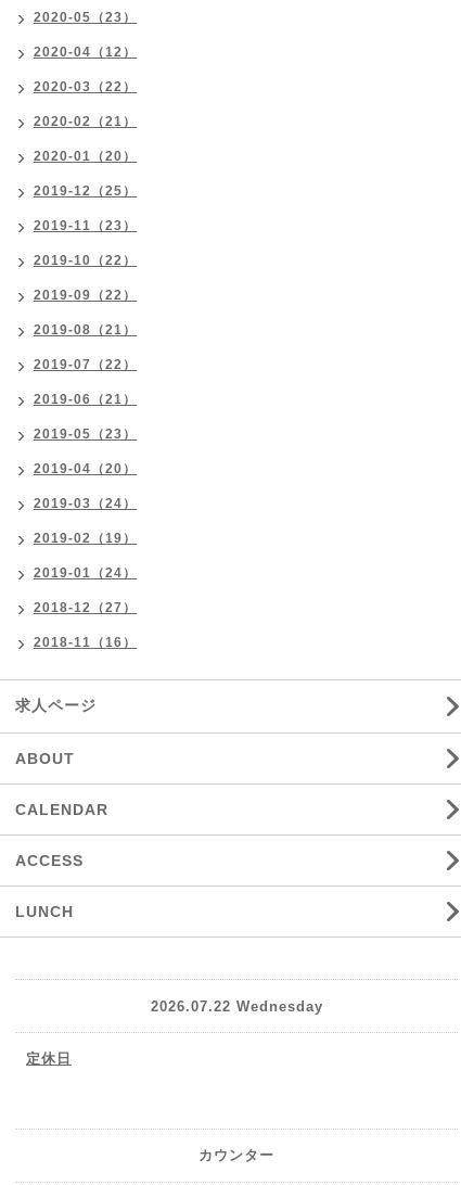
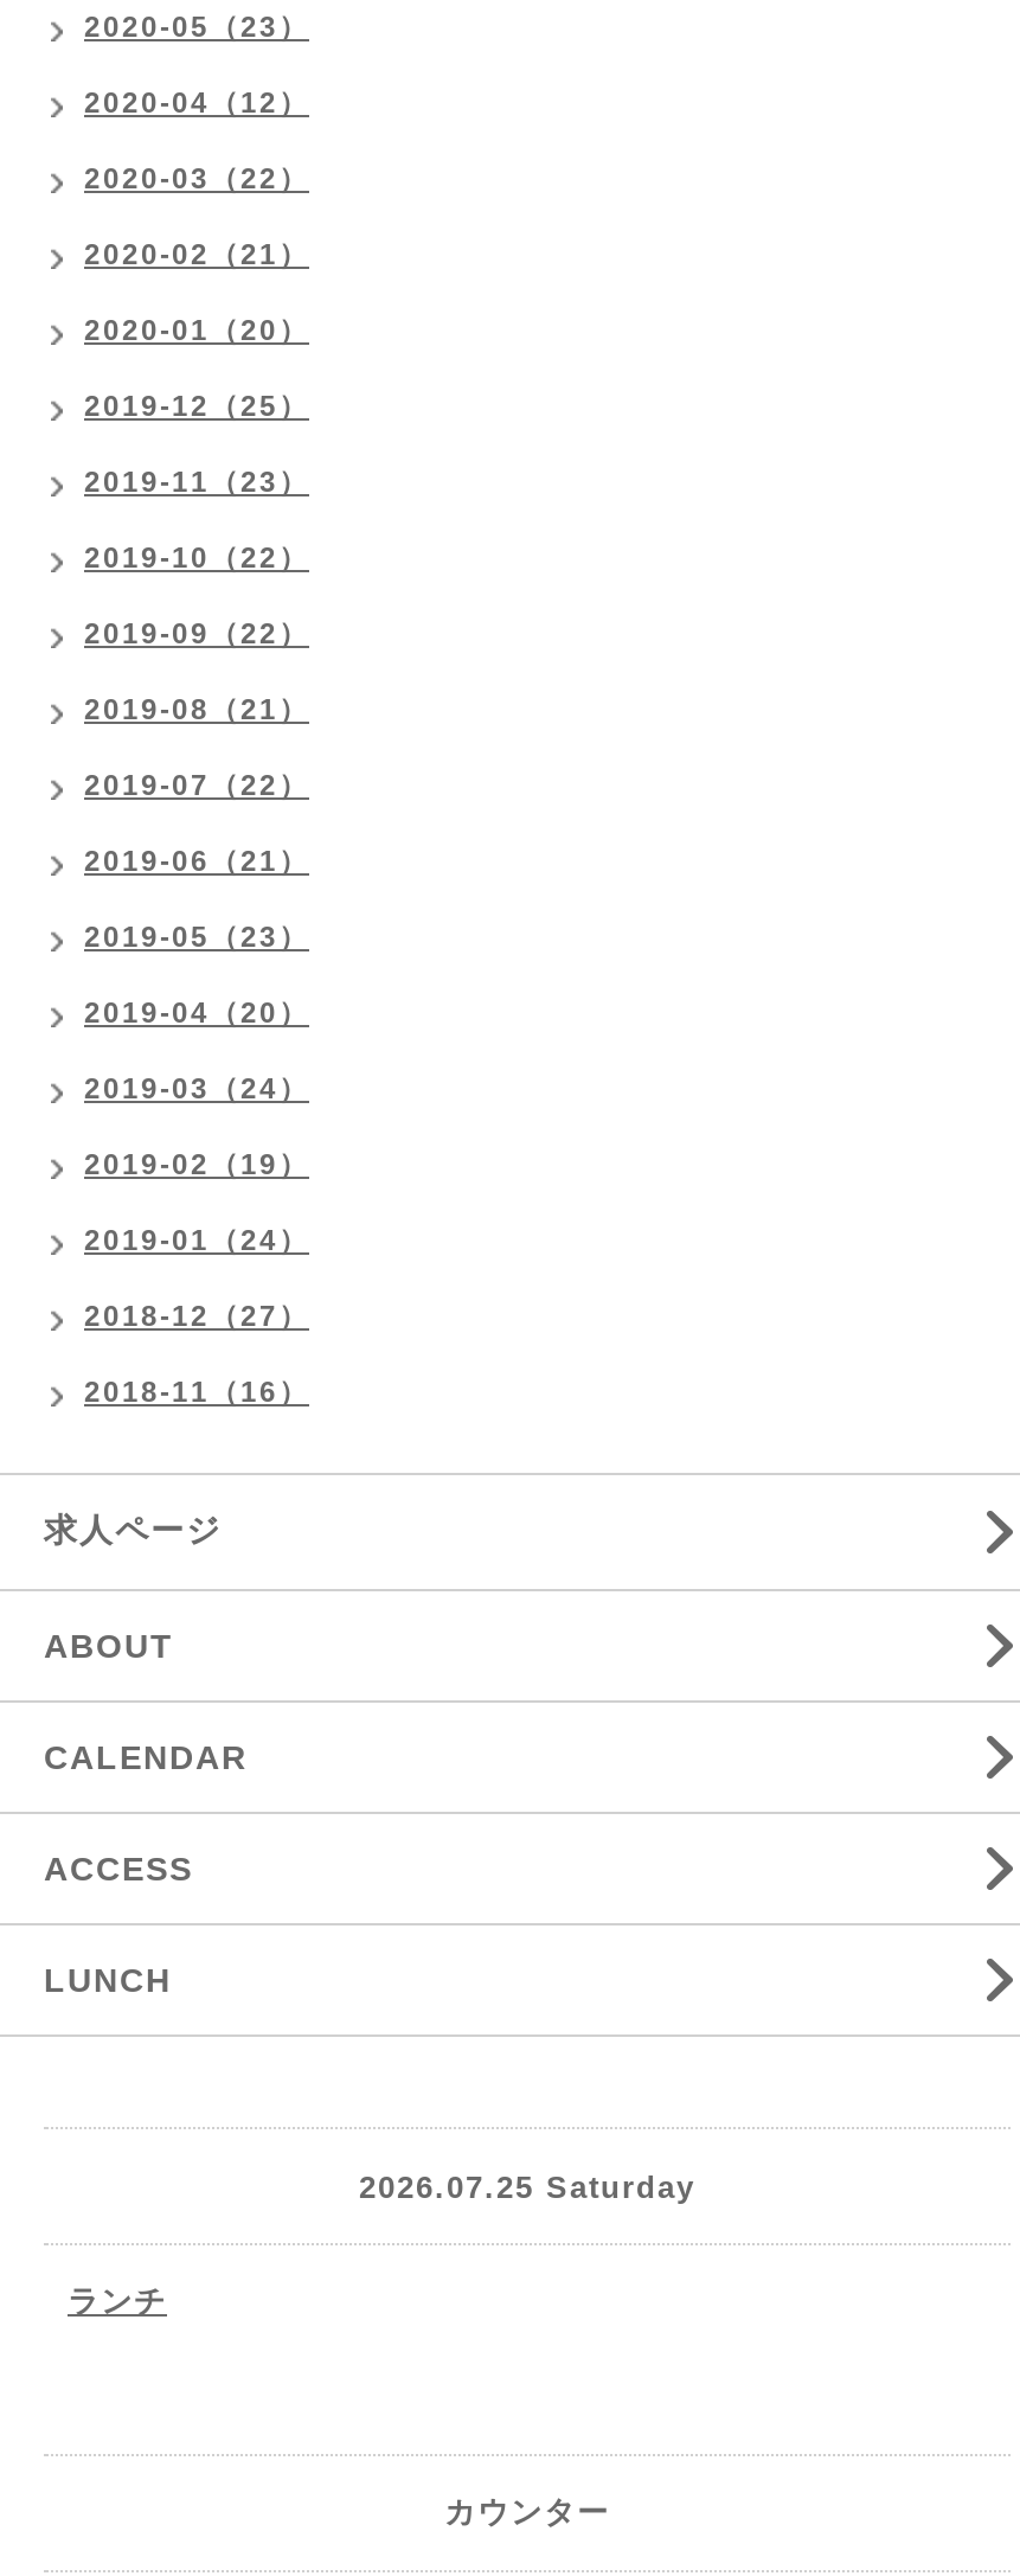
[150,998,323,1014] 2026.07.22 Wednesday -> [359,2169,695,2205] 2026.07.25 Saturday
[26,1051,72,1067] 定休日 -> [68,2284,167,2320] ランチ

